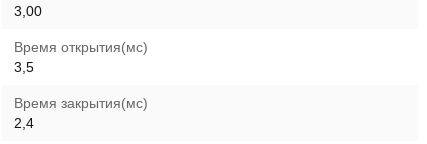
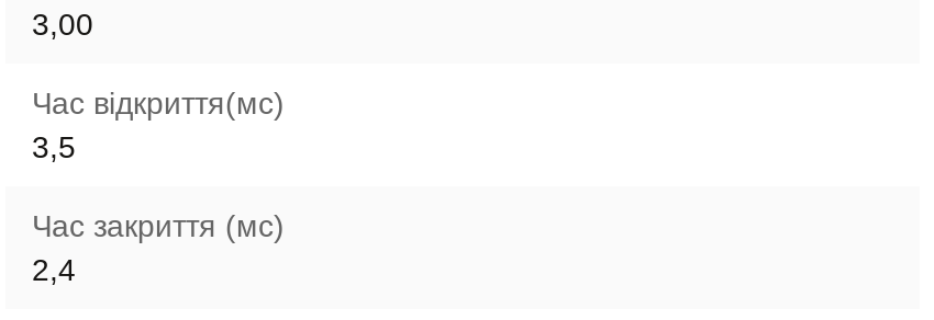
[14,39,148,55] Время открытия(мс) -> [32,85,285,121] Час відкриття(мс)
[14,95,148,111] Время закрытия(мс) -> [32,208,285,243] Час закриття (мс)

